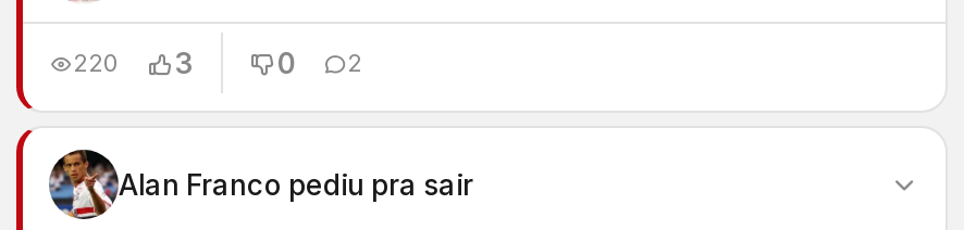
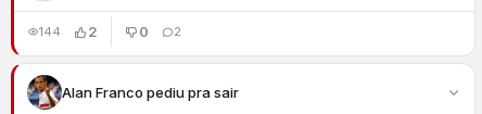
[73,47,121,77] 220 -> [39,23,61,39] 144
[175,46,195,80] 3 -> [88,23,98,40] 2

